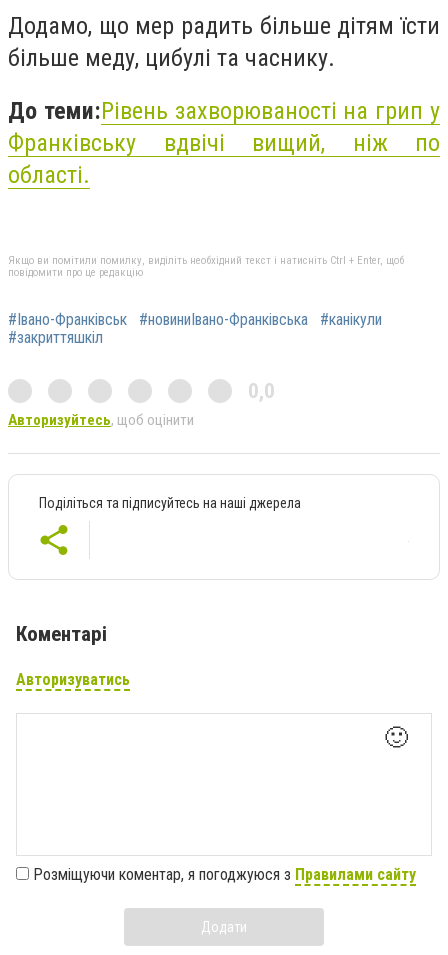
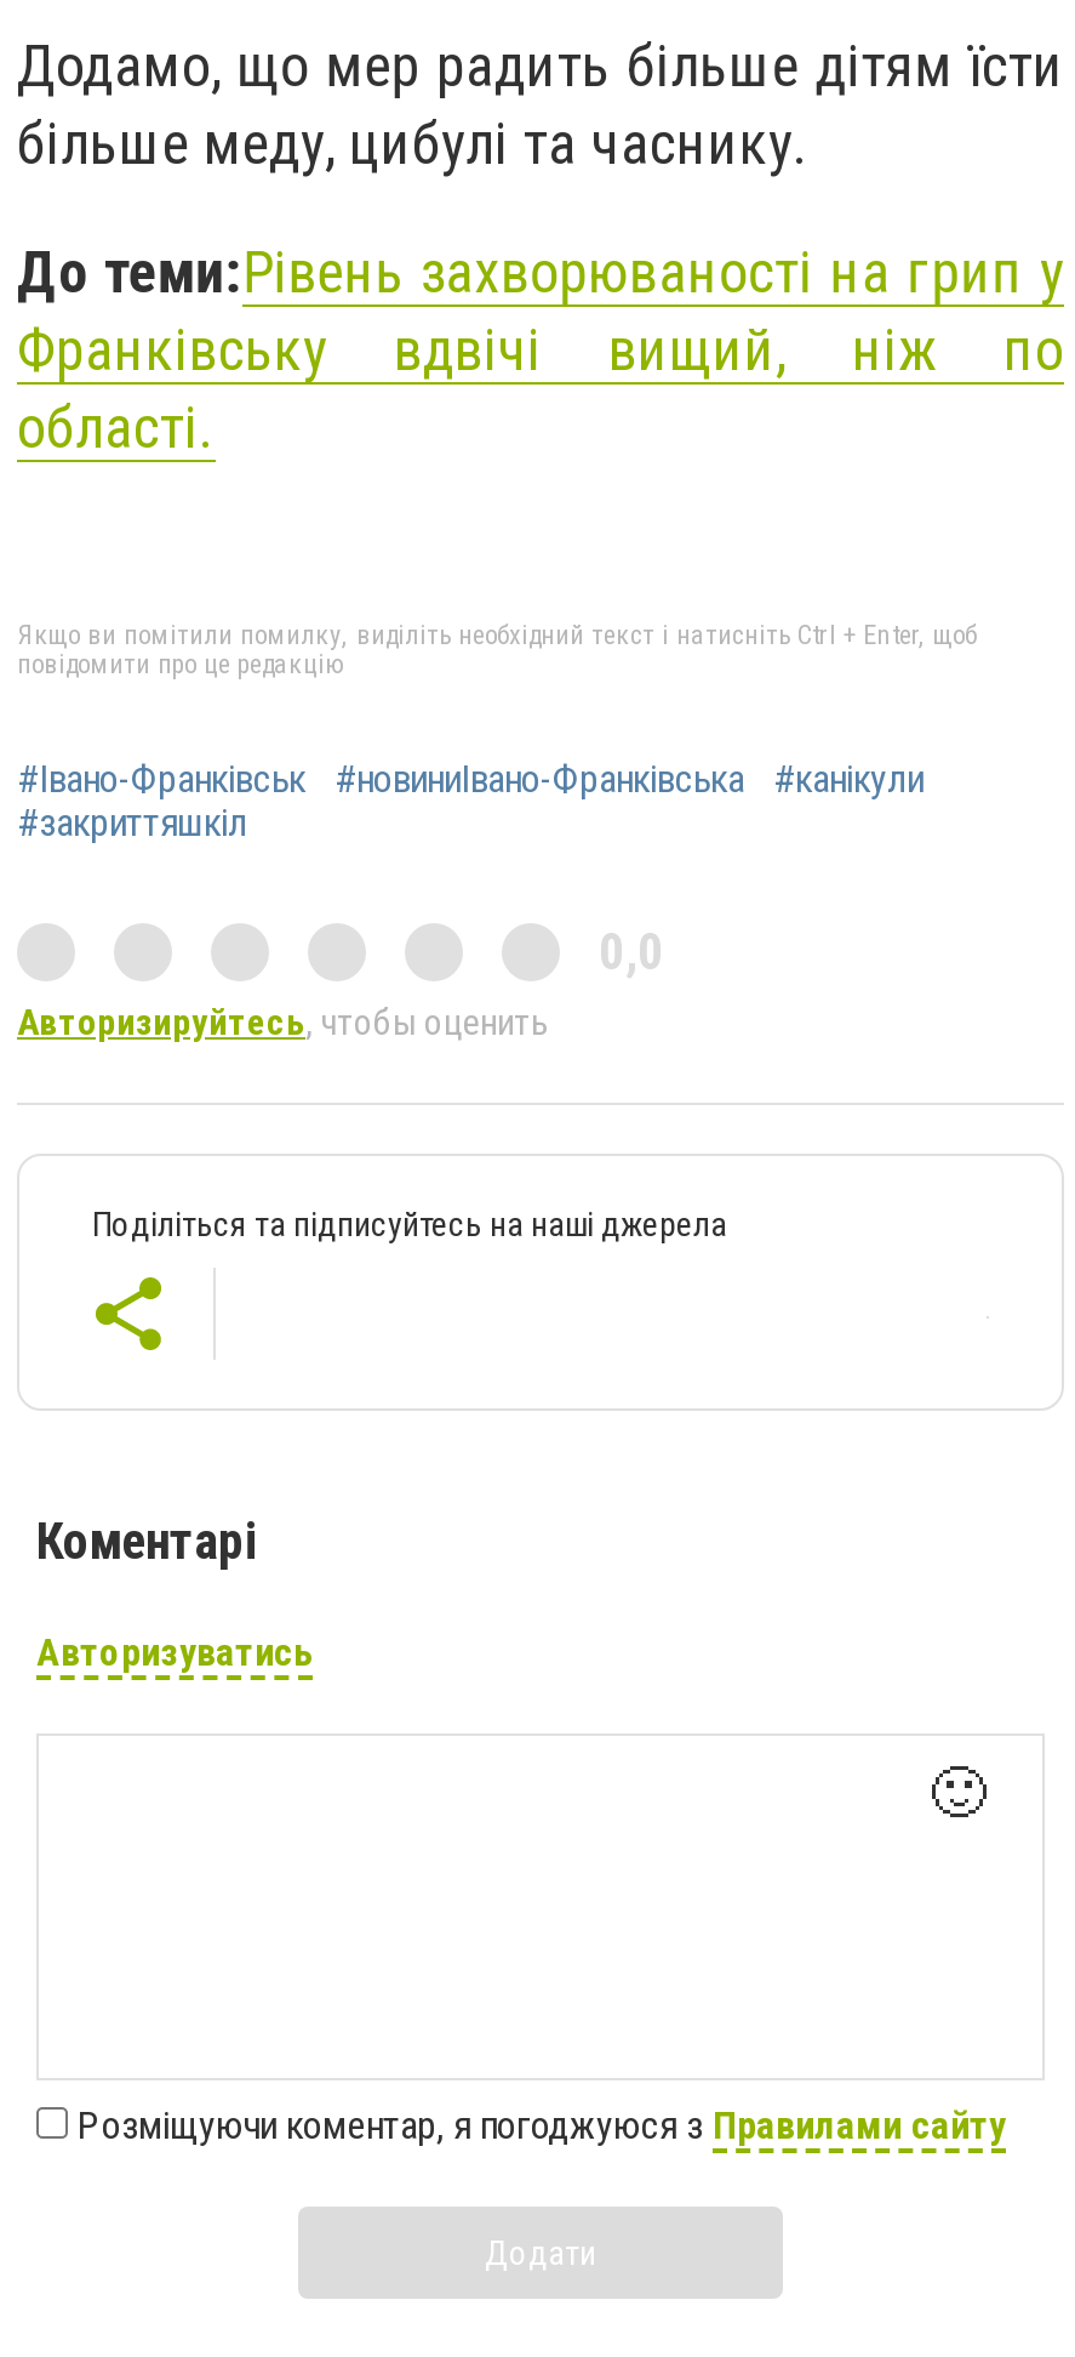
[8,411,194,429] Авторизуйтесь, щоб оцінити -> [17,1000,548,1044] Авторизируйтесь, чтобы оценить

